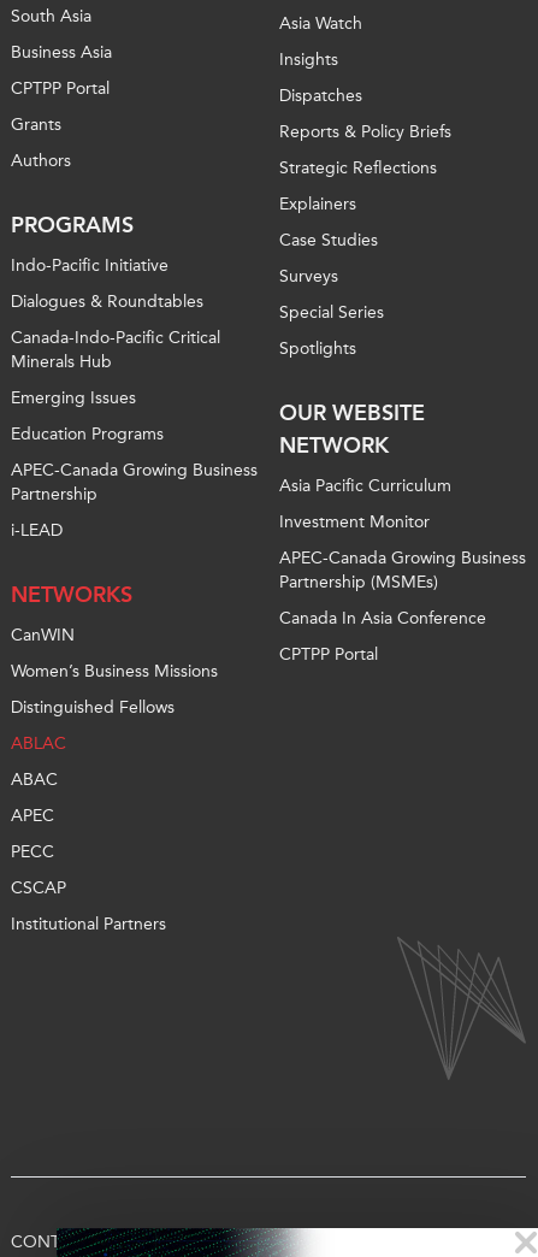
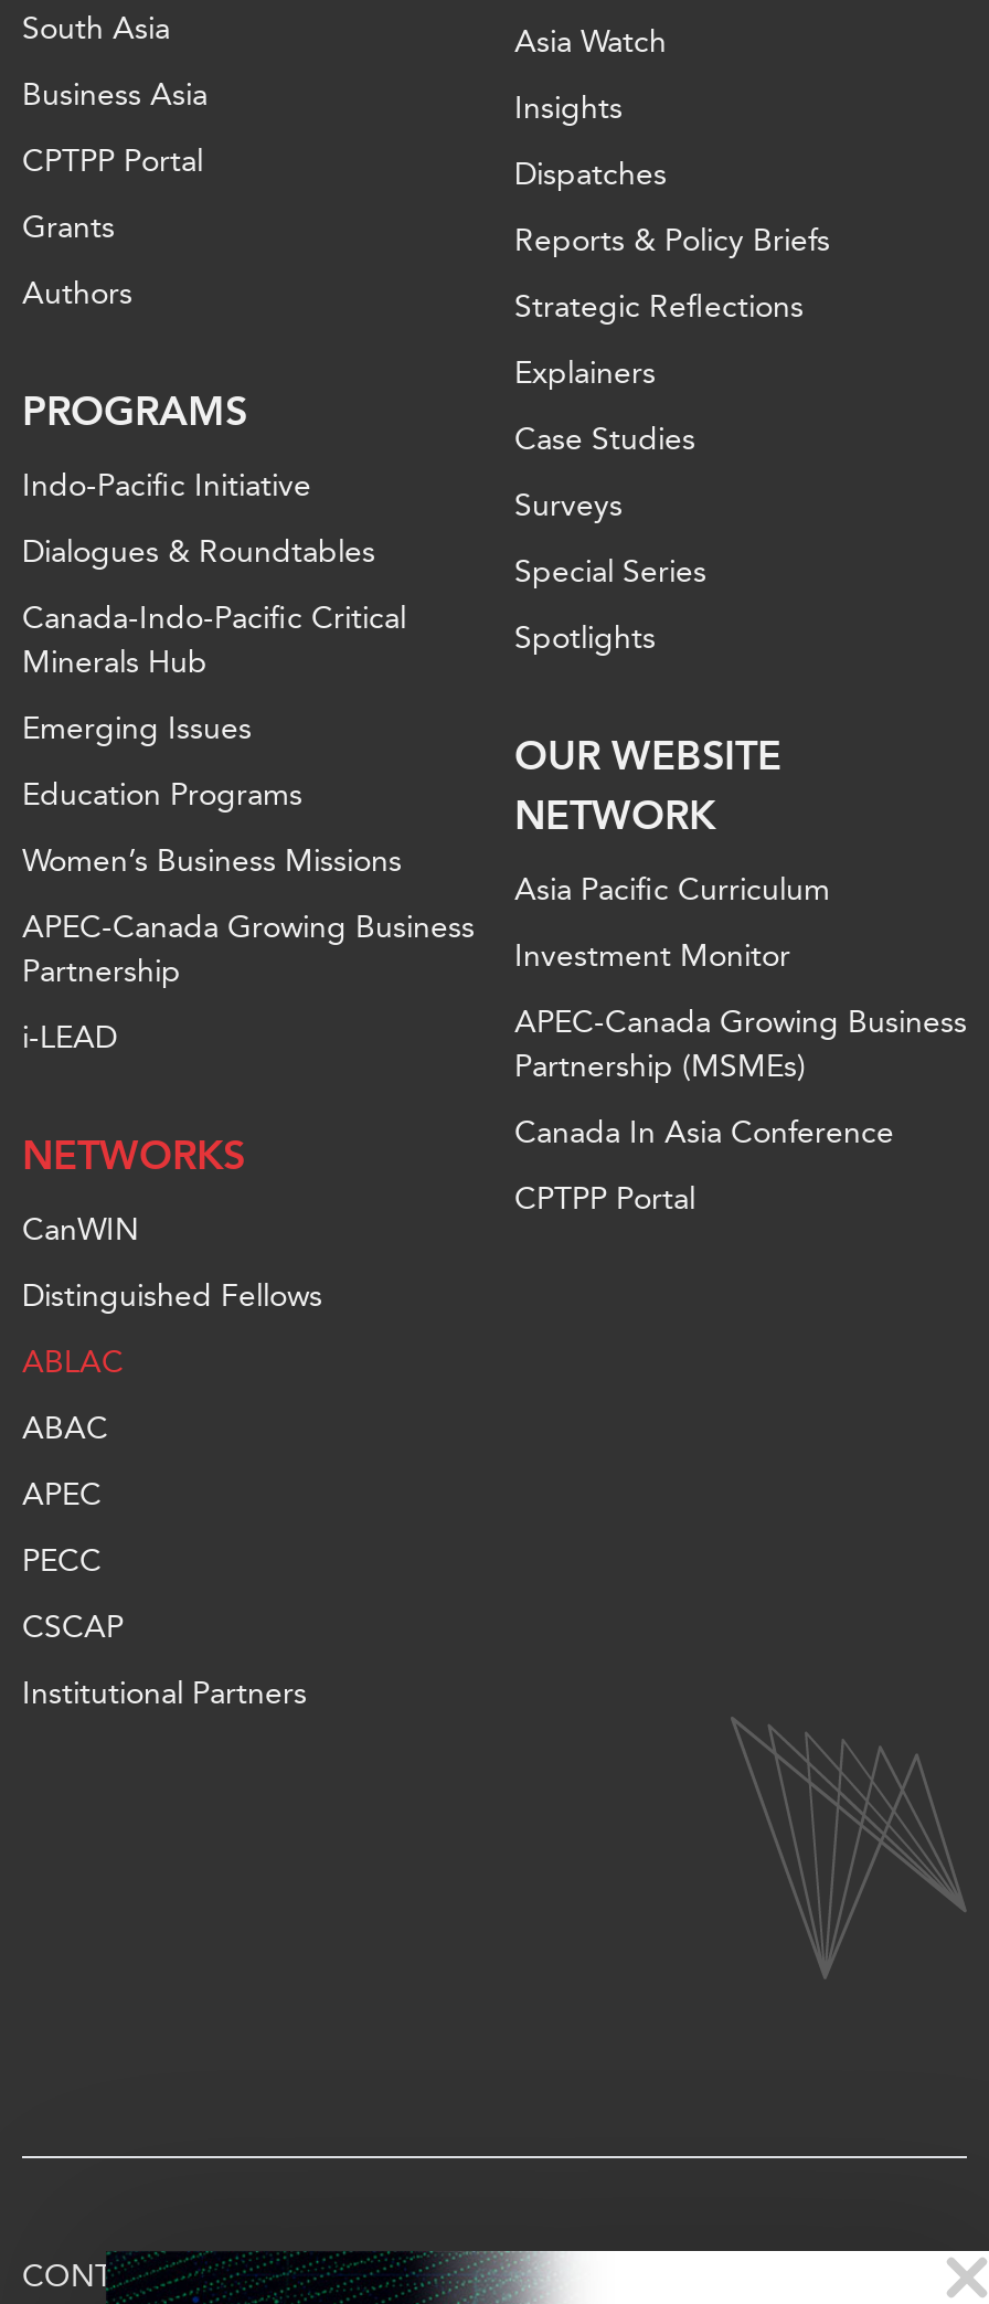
moved [11,460,258,645] -> [22,909,475,1249]: APEC-Canada Growing Business | Partnership | i-LEAD | NETWORKS | CanWIN
moved [11,661,218,681] -> [22,842,402,880]: Women’s Business Missions

